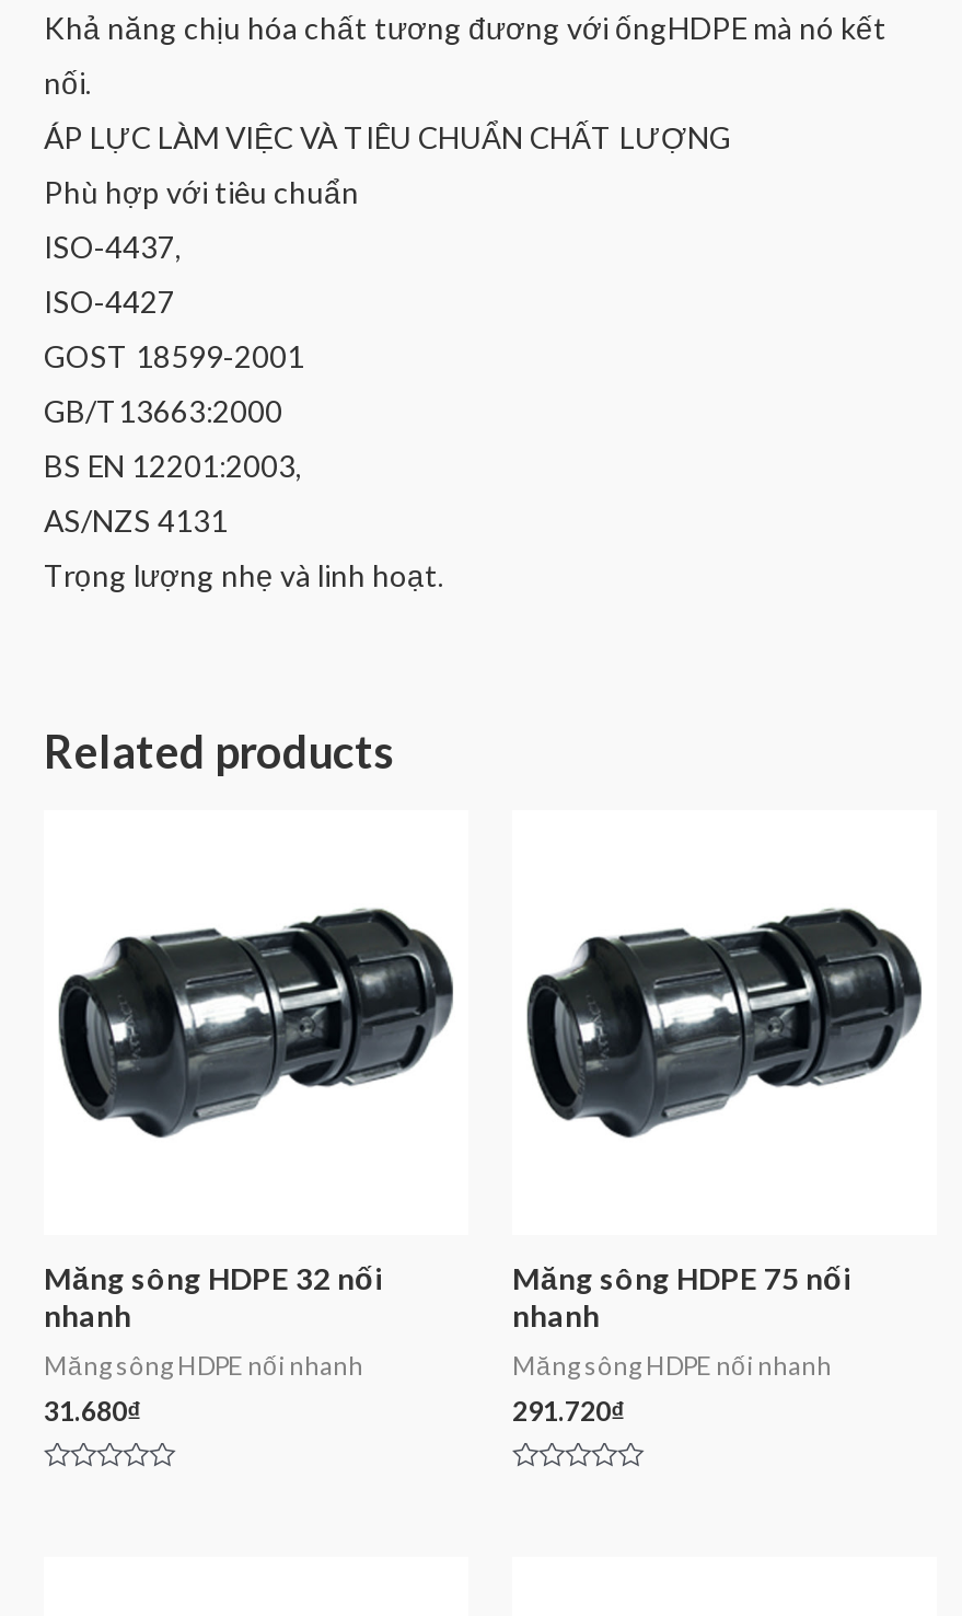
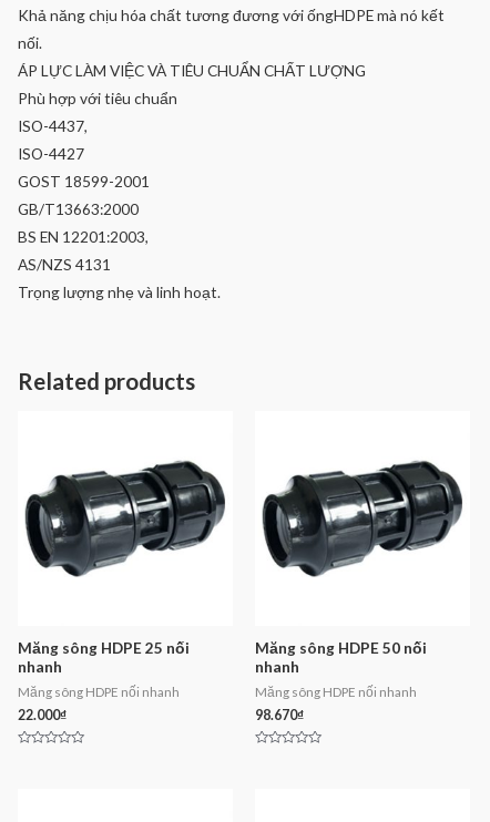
[44,1260,383,1297] Măng sông HDPE 32 nối -> [18,639,190,657] Măng sông HDPE 25 nối
[512,1260,851,1297] Măng sông HDPE 75 nối -> [255,639,427,657] Măng sông HDPE 50 nối
[44,1395,140,1428] 31.680₫ -> [18,707,67,723] 22.000₫
[512,1395,624,1428] 291.720₫ -> [255,707,304,723] 98.670₫

